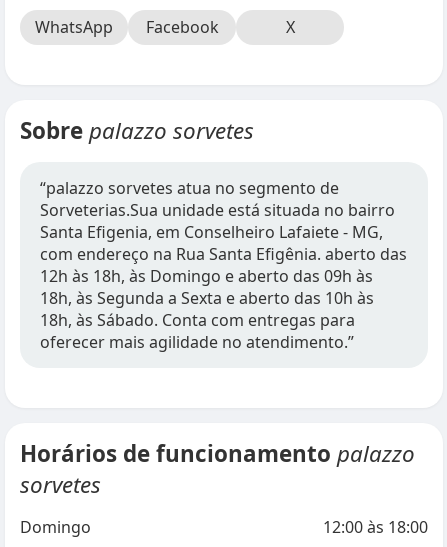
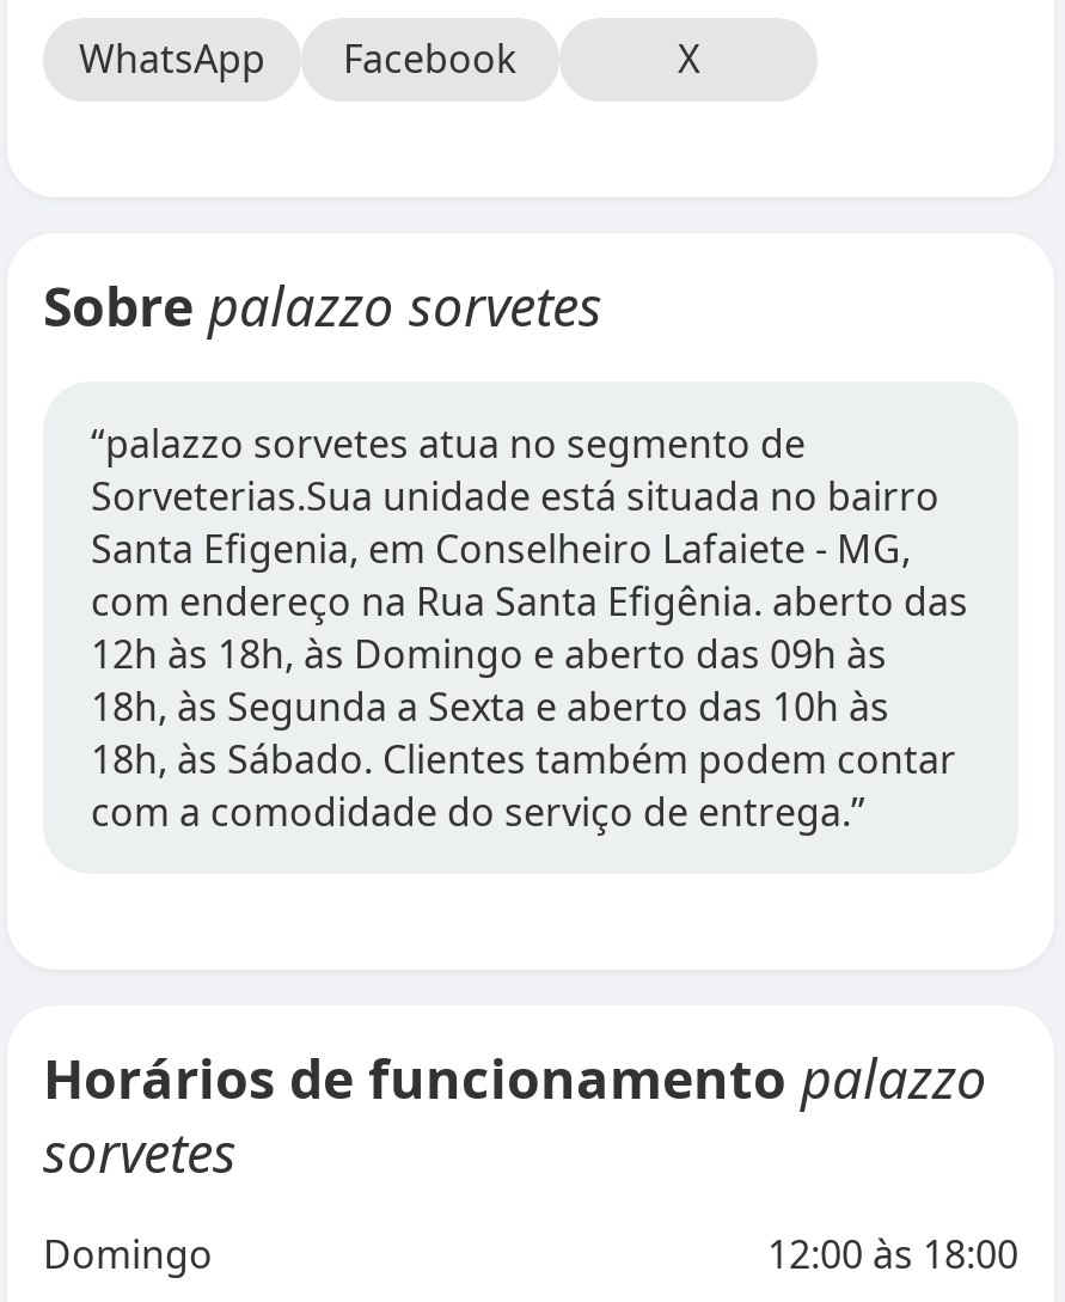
[40,309,355,353] 18h, às Sábado. Conta com entregas para | oferecer mais agilidade no atendimento.” -> [91,733,956,838] 18h, às Sábado. Clientes também podem contar | com a comodidade do serviço de entrega.”

